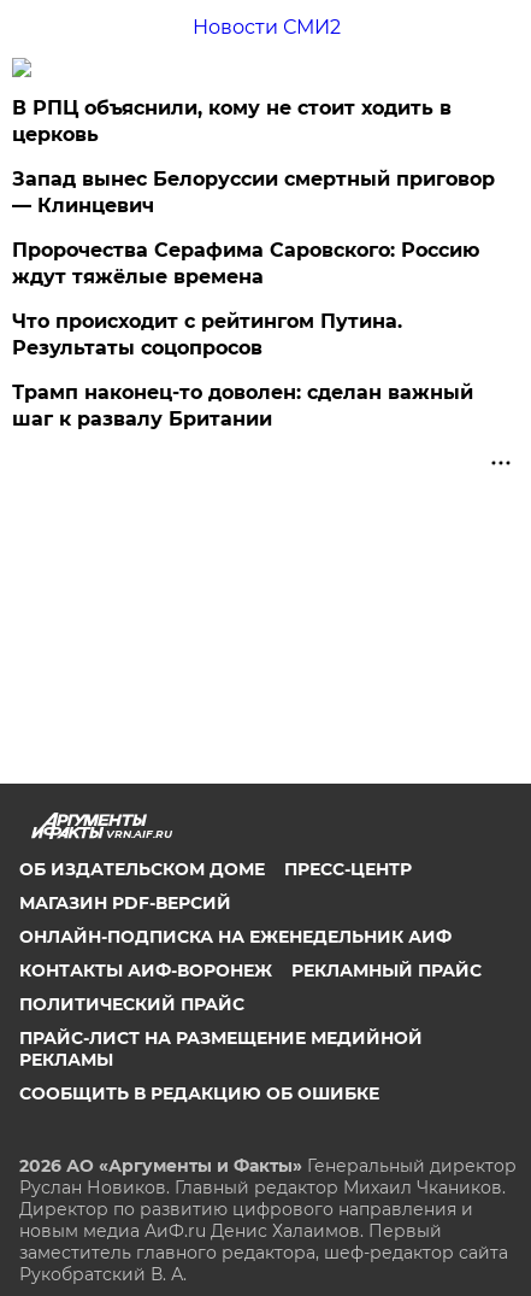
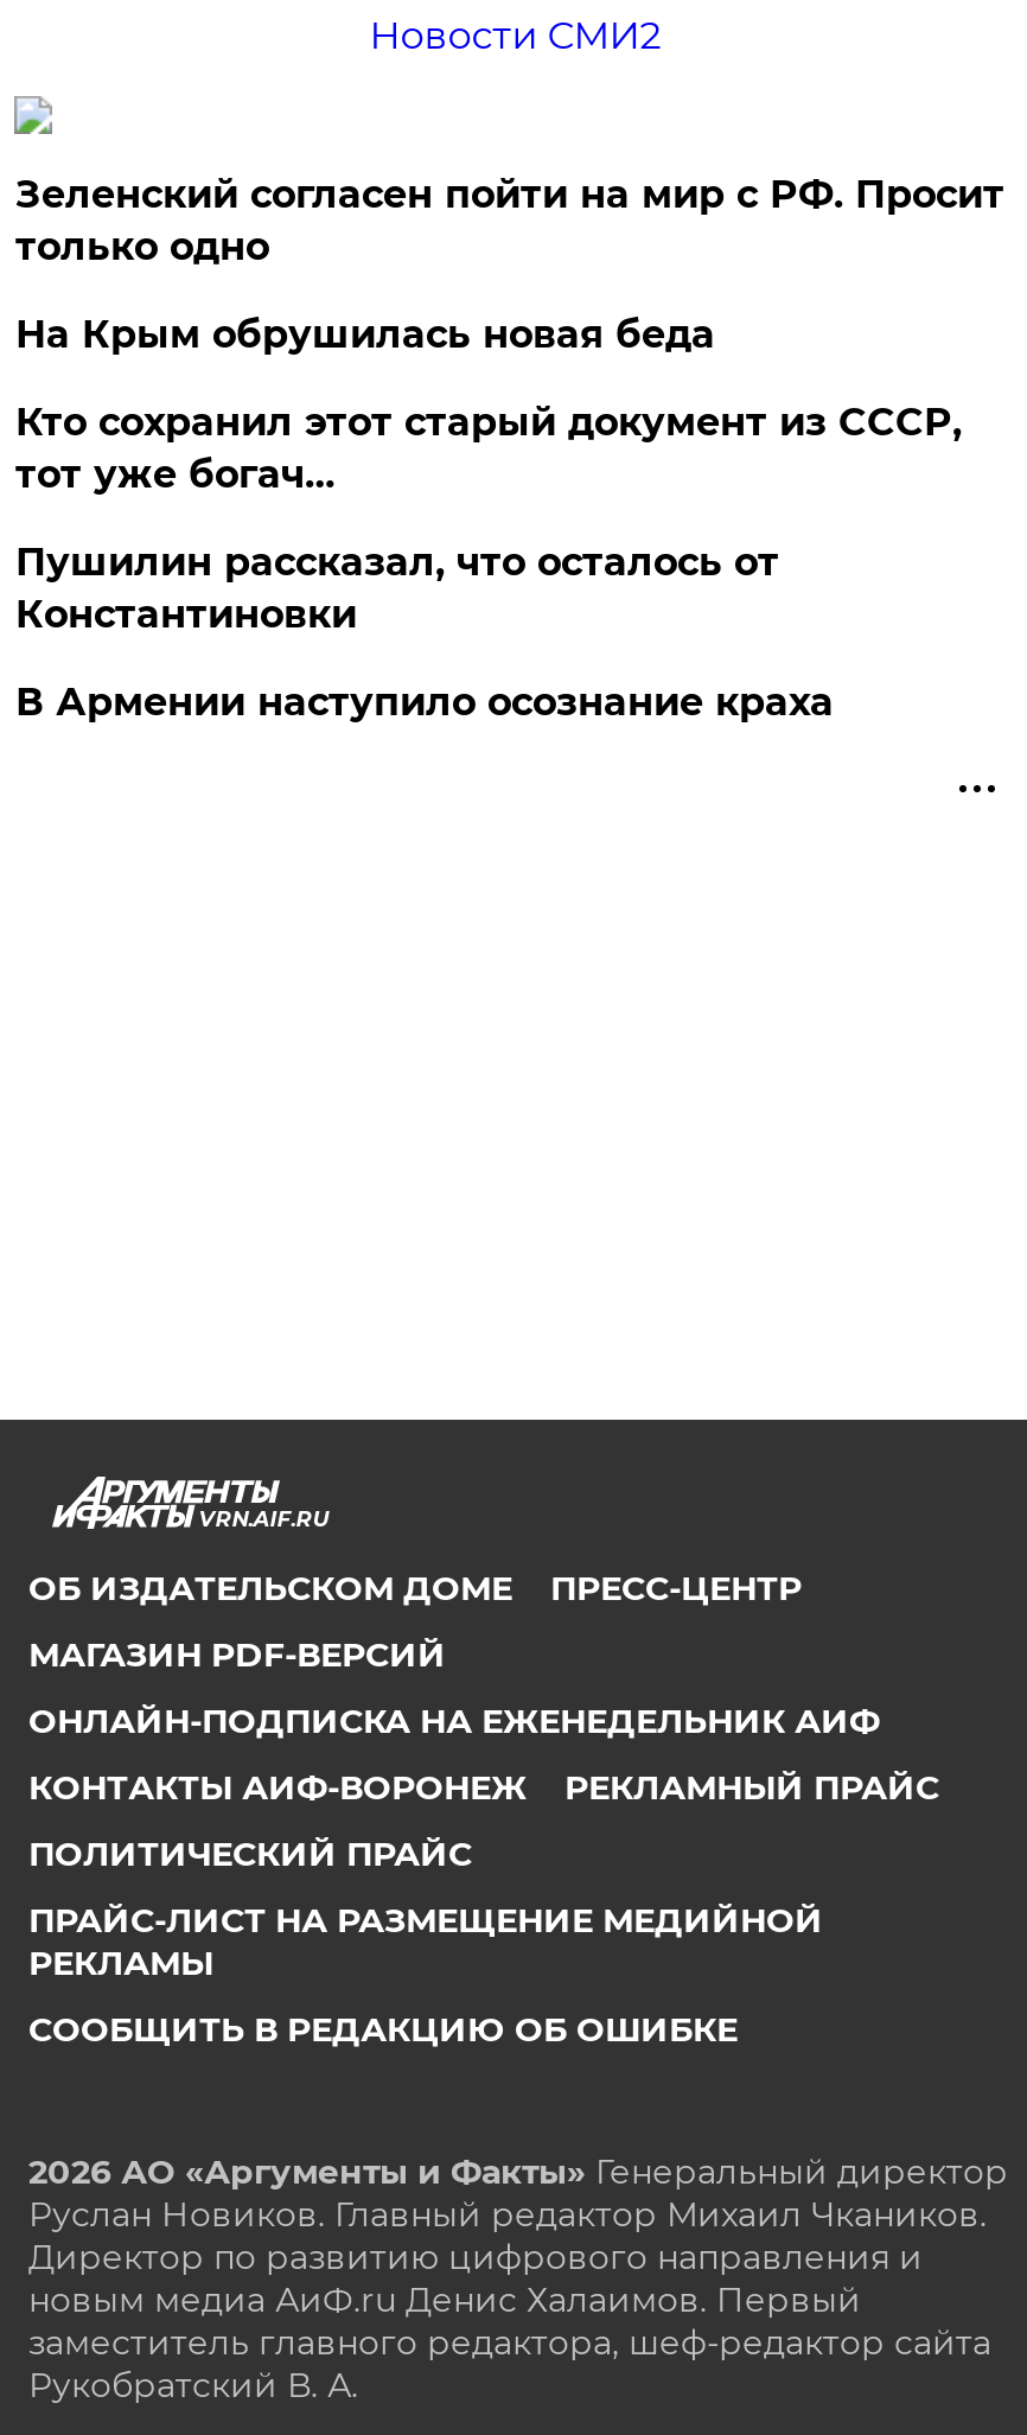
[13,96,452,146] В РПЦ объяснили, кому не стоит ходить в | церковь -> [15,172,1004,269] Зеленский согласен пойти на мир с РФ. Просит | только одно
[13,167,495,217] Запад вынес Белоруссии смертный приговор | — Клинцевич -> [15,312,715,357] На Крым обрушилась новая беда
[13,239,480,288] Пророчества Серафима Саровского: Россию | ждут тяжёлые времена -> [15,399,962,497] Кто сохранил этот старый документ из СССР, | тот уже богач…
[13,310,403,359] Что происходит с рейтингом Путина. | Результаты соцопросов -> [15,539,779,637] Пушилин рассказал, что осталось от | Константиновки
[13,381,474,430] Трамп наконец-то доволен: сделан важный | шаг к развалу Британии -> [15,679,833,724] В Армении наступило осознание краха

